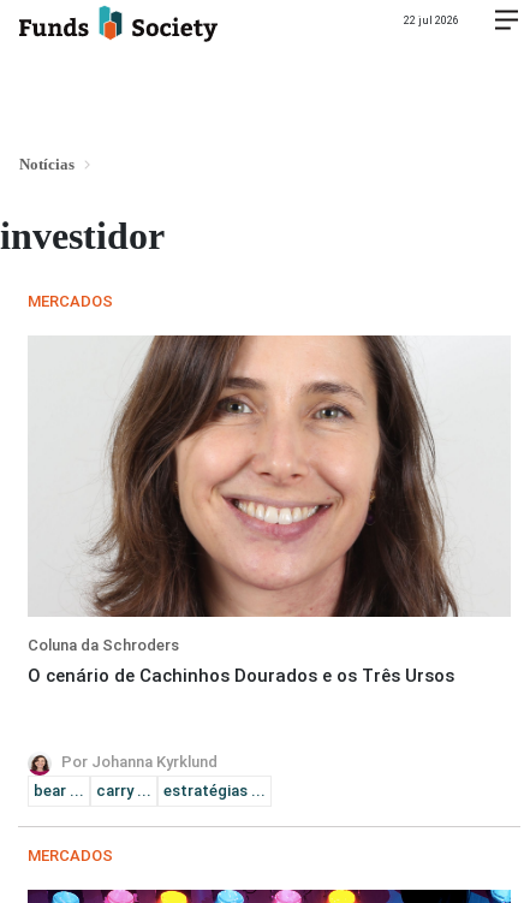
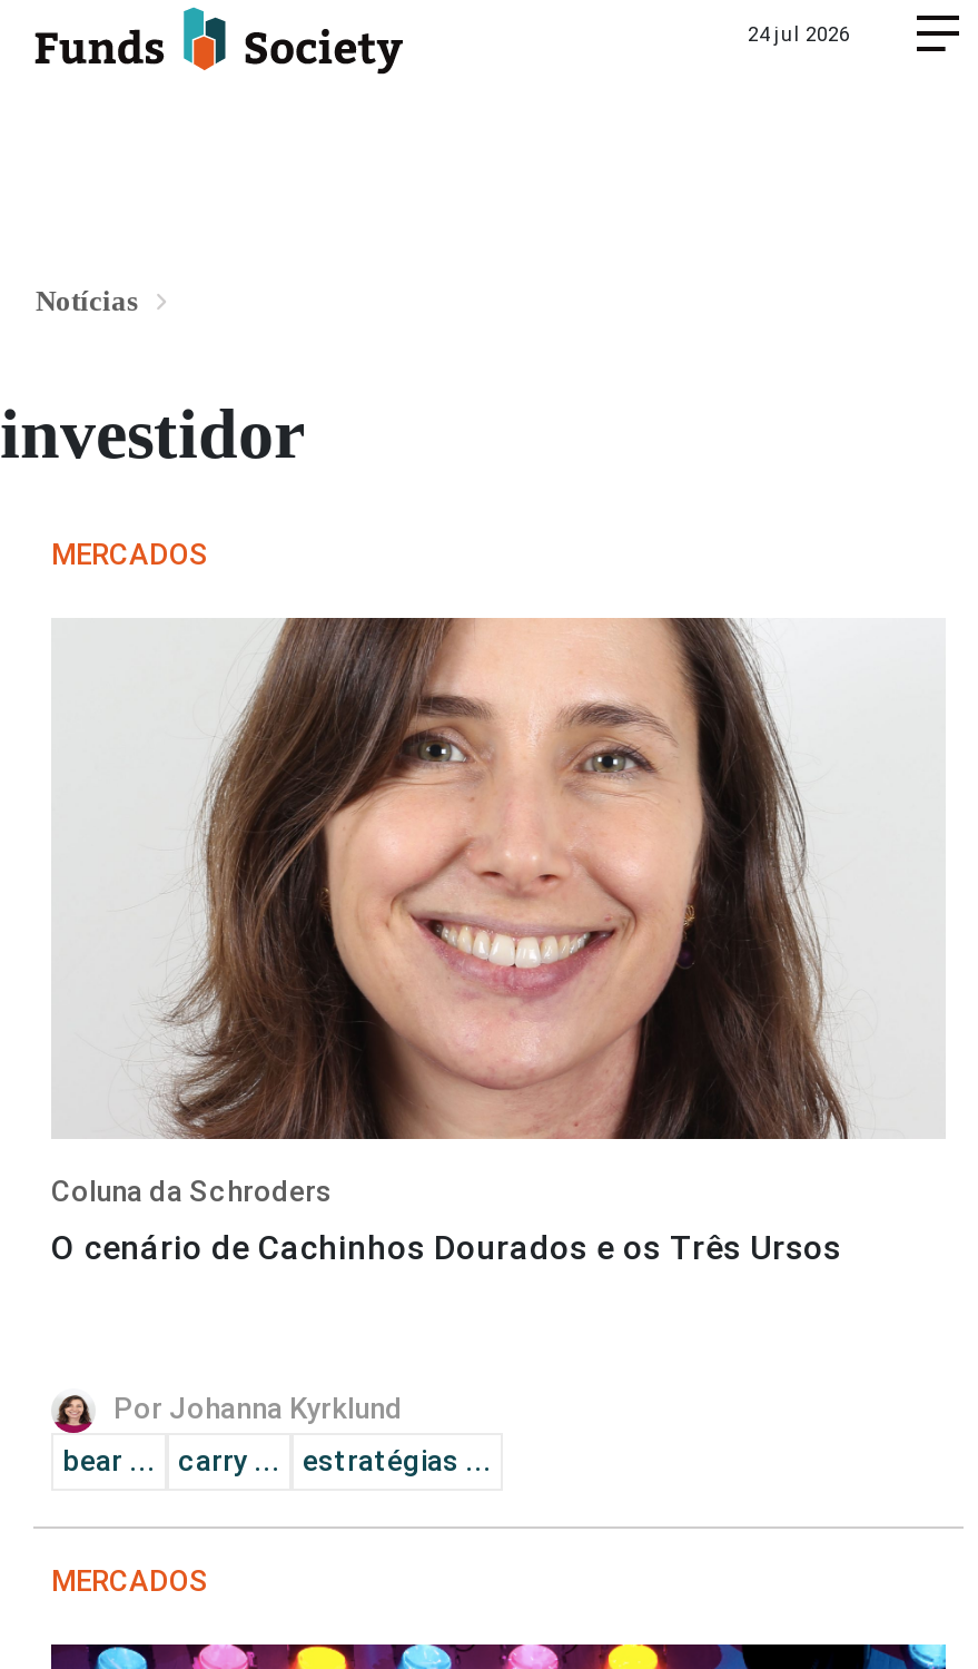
[404,15,459,27] 22 jul 2026 -> [748,24,850,46] 24 jul 2026

